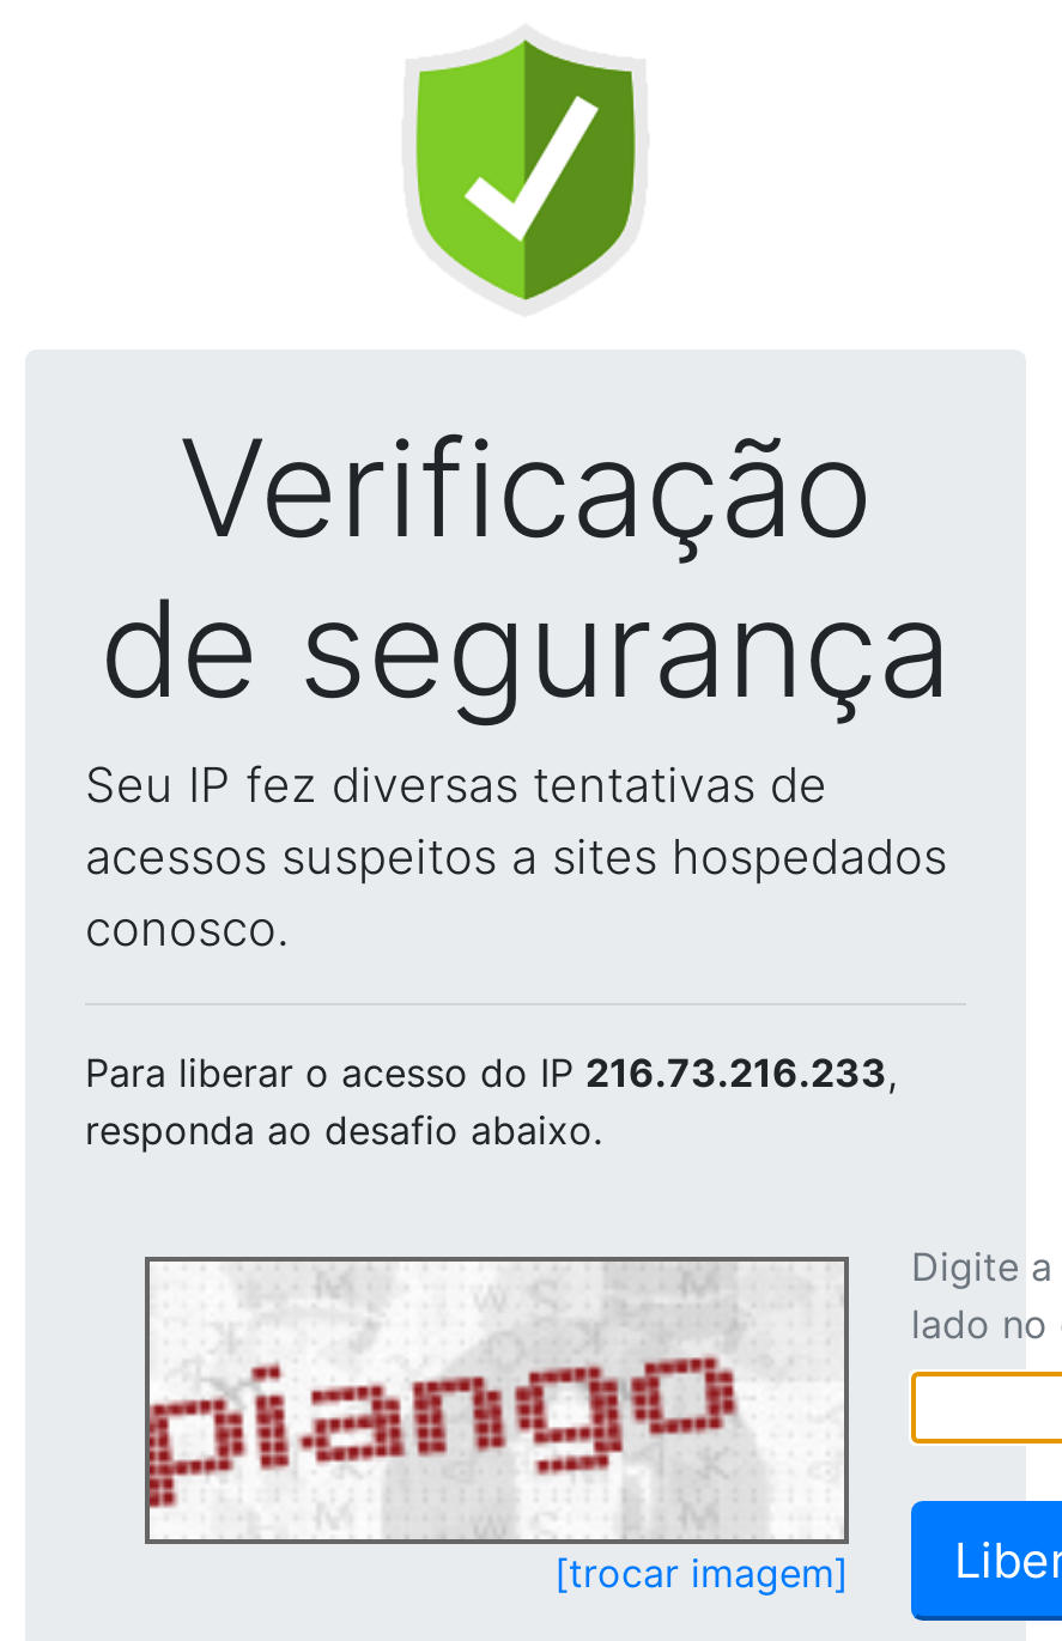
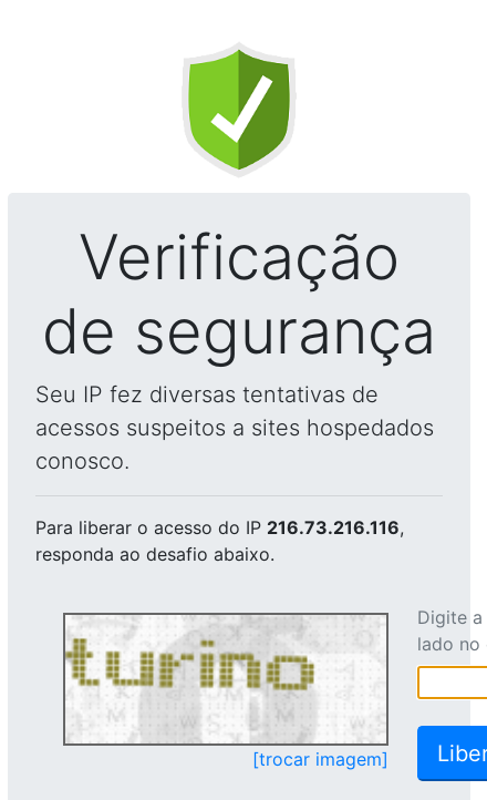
[85,1049,897,1096] Para liberar o acesso do IP 216.73.216.233, -> [35,516,404,539] Para liberar o acesso do IP 216.73.216.116,
[147,1271,765,1534] [image] -> [64,620,350,742] [image]

